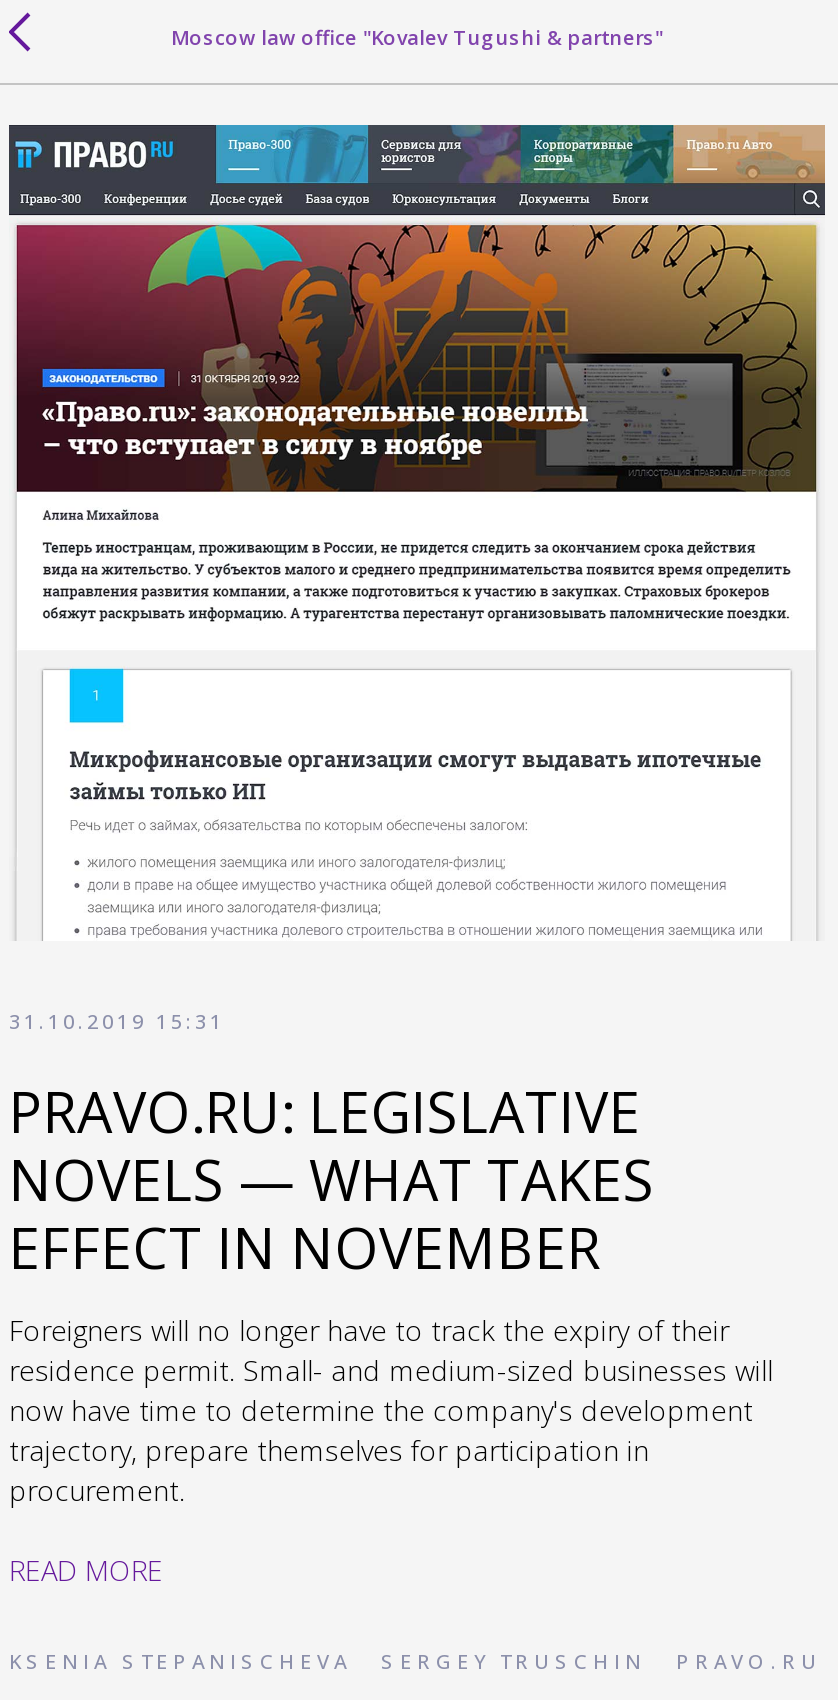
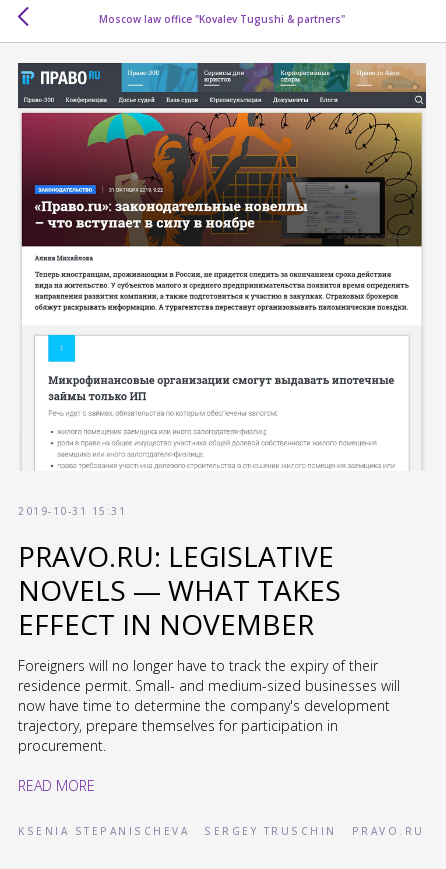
[9,1007,225,1035] 31.10.2019 15:31 -> [18,504,126,518] 2019-10-31 15:31

